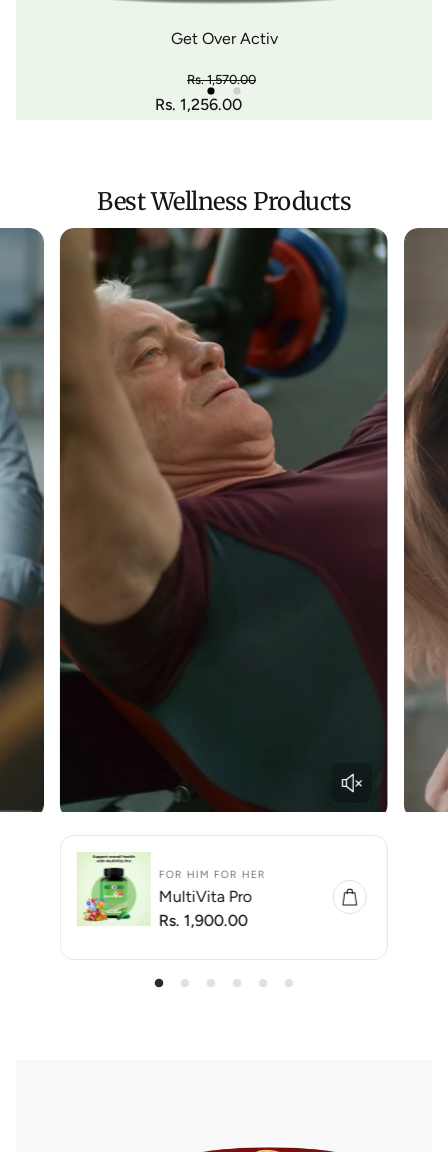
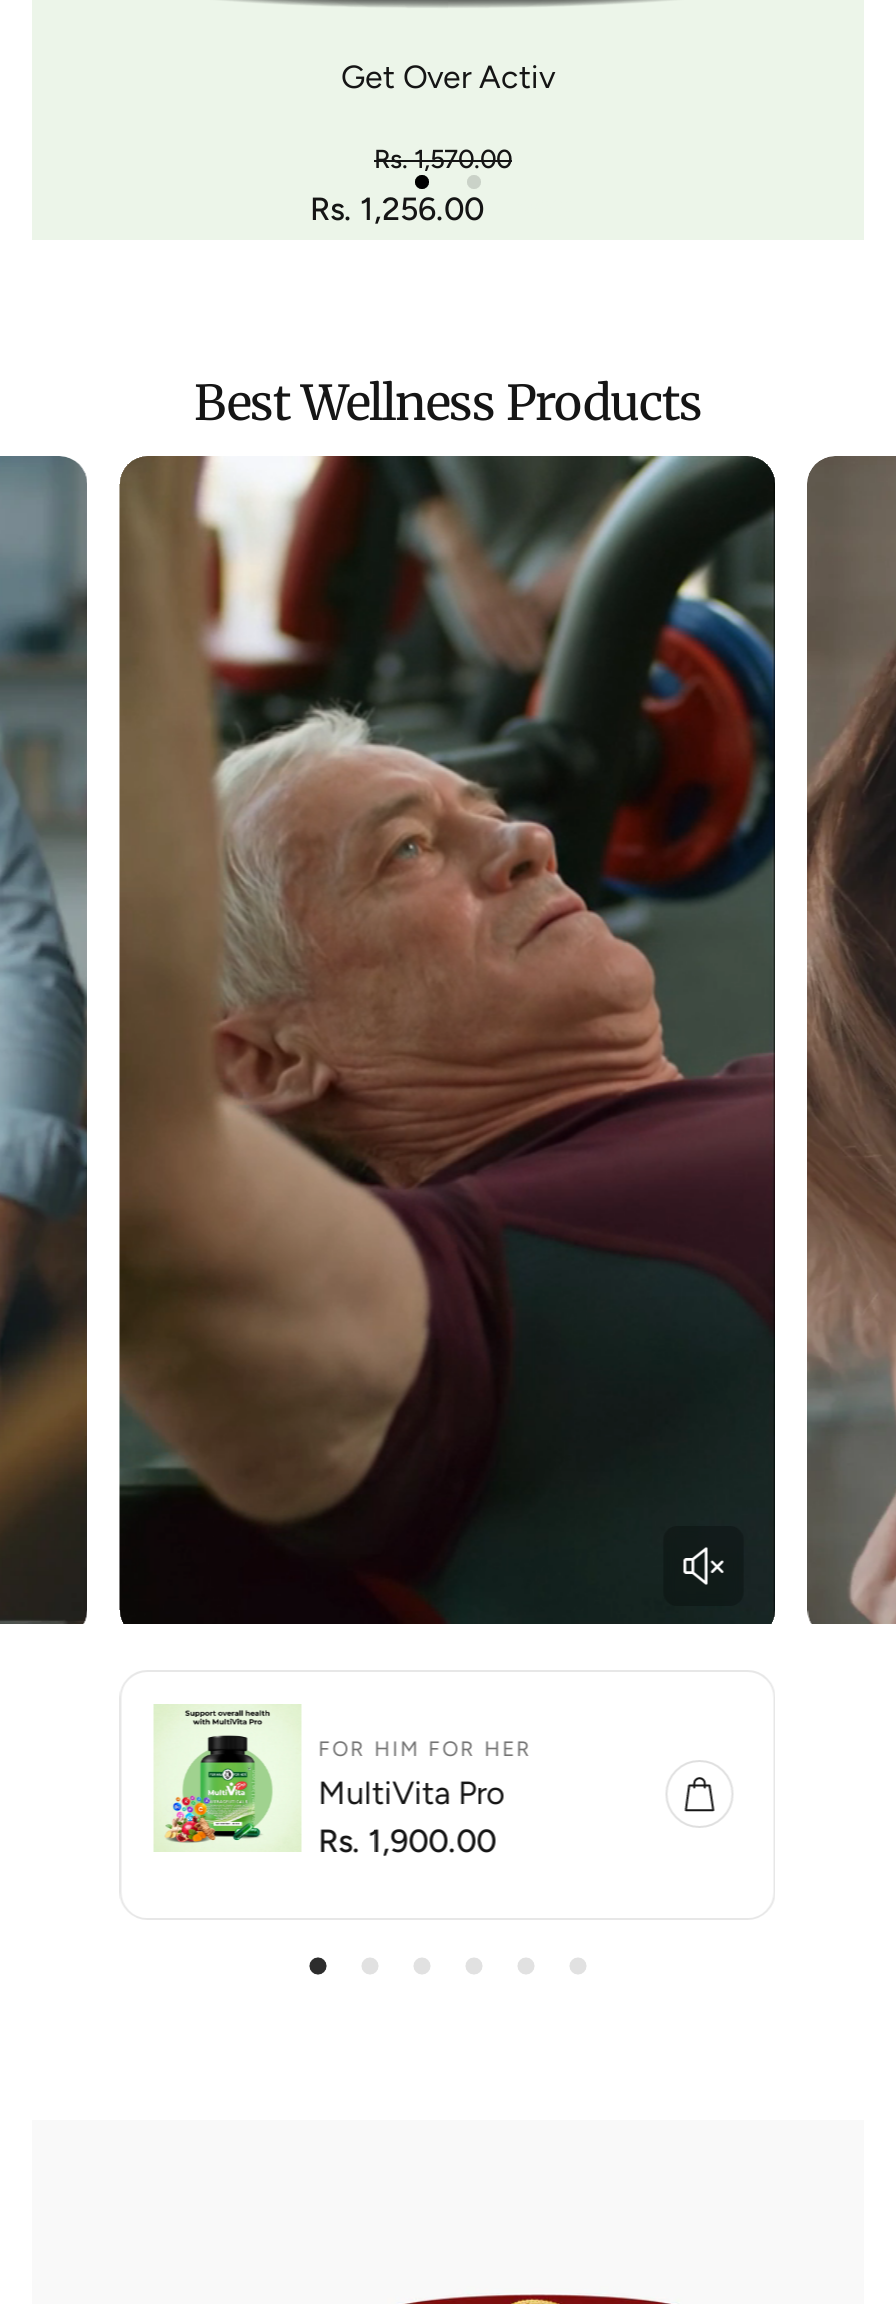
[59,227,388,813] [image] -> [118,454,776,1626] [image]

